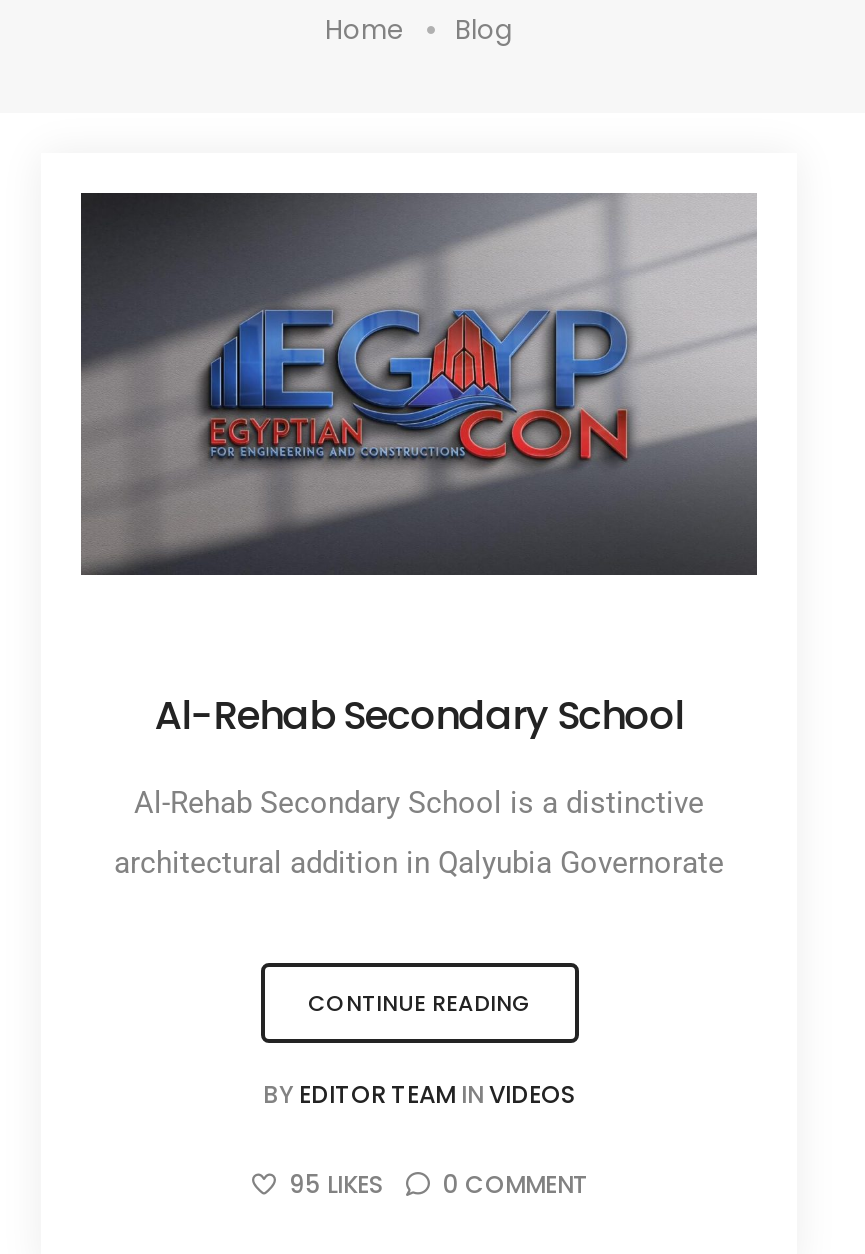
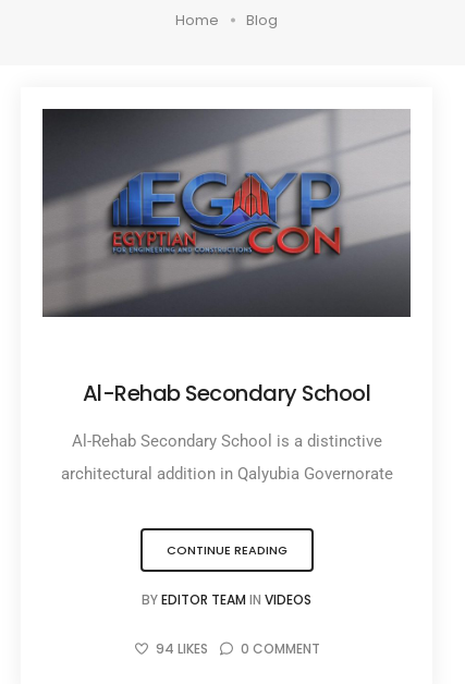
[289,1166,589,1200] 95 LIKES 0 COMMENT -> [155,639,320,657] 94 LIKES 0 COMMENT

